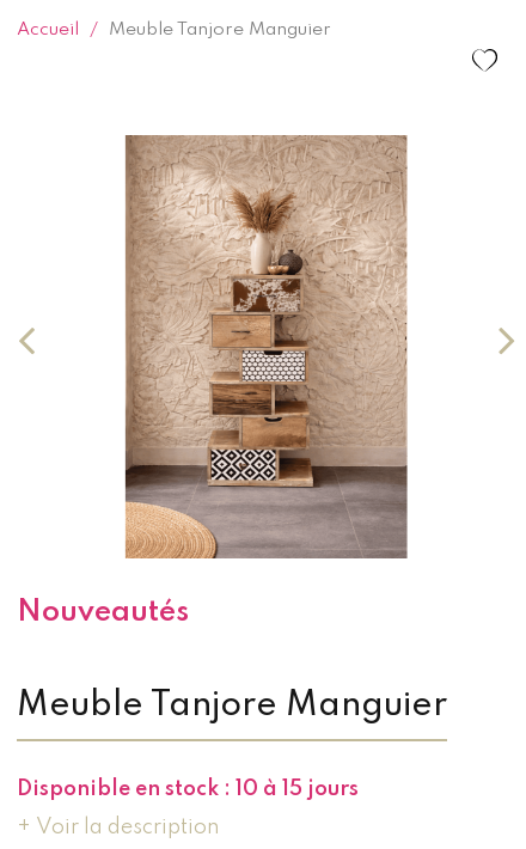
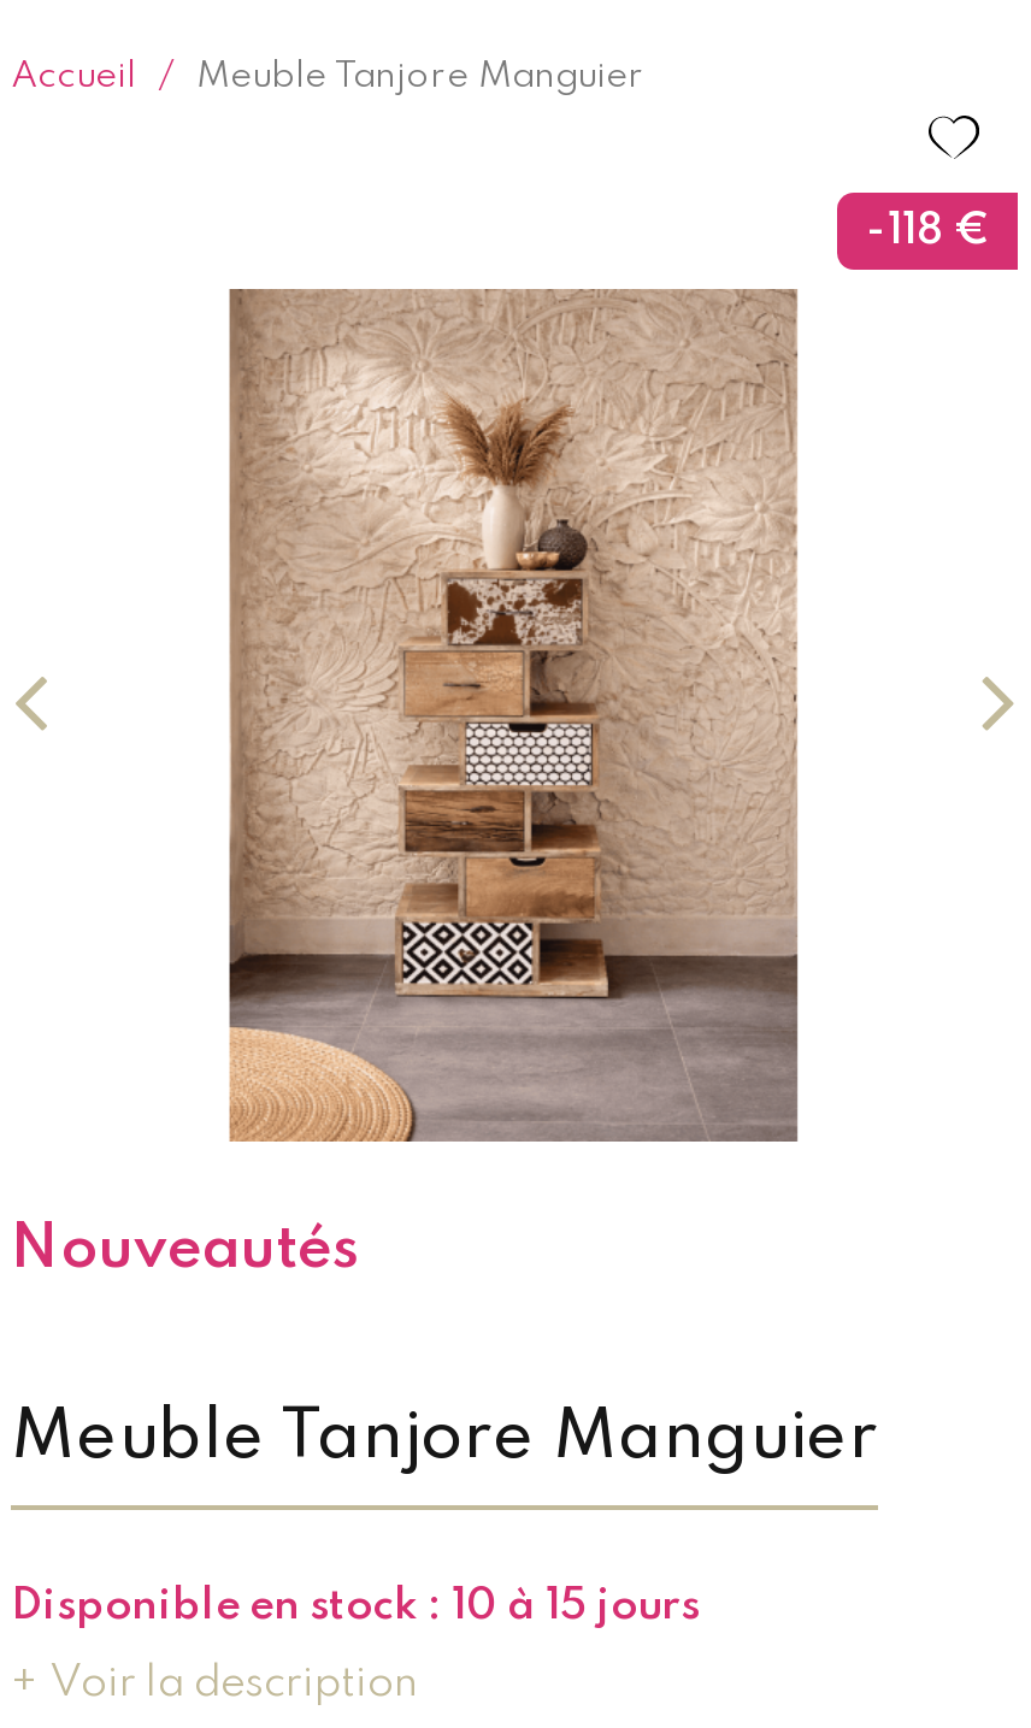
none -> [866,210,989,253] -118 €

